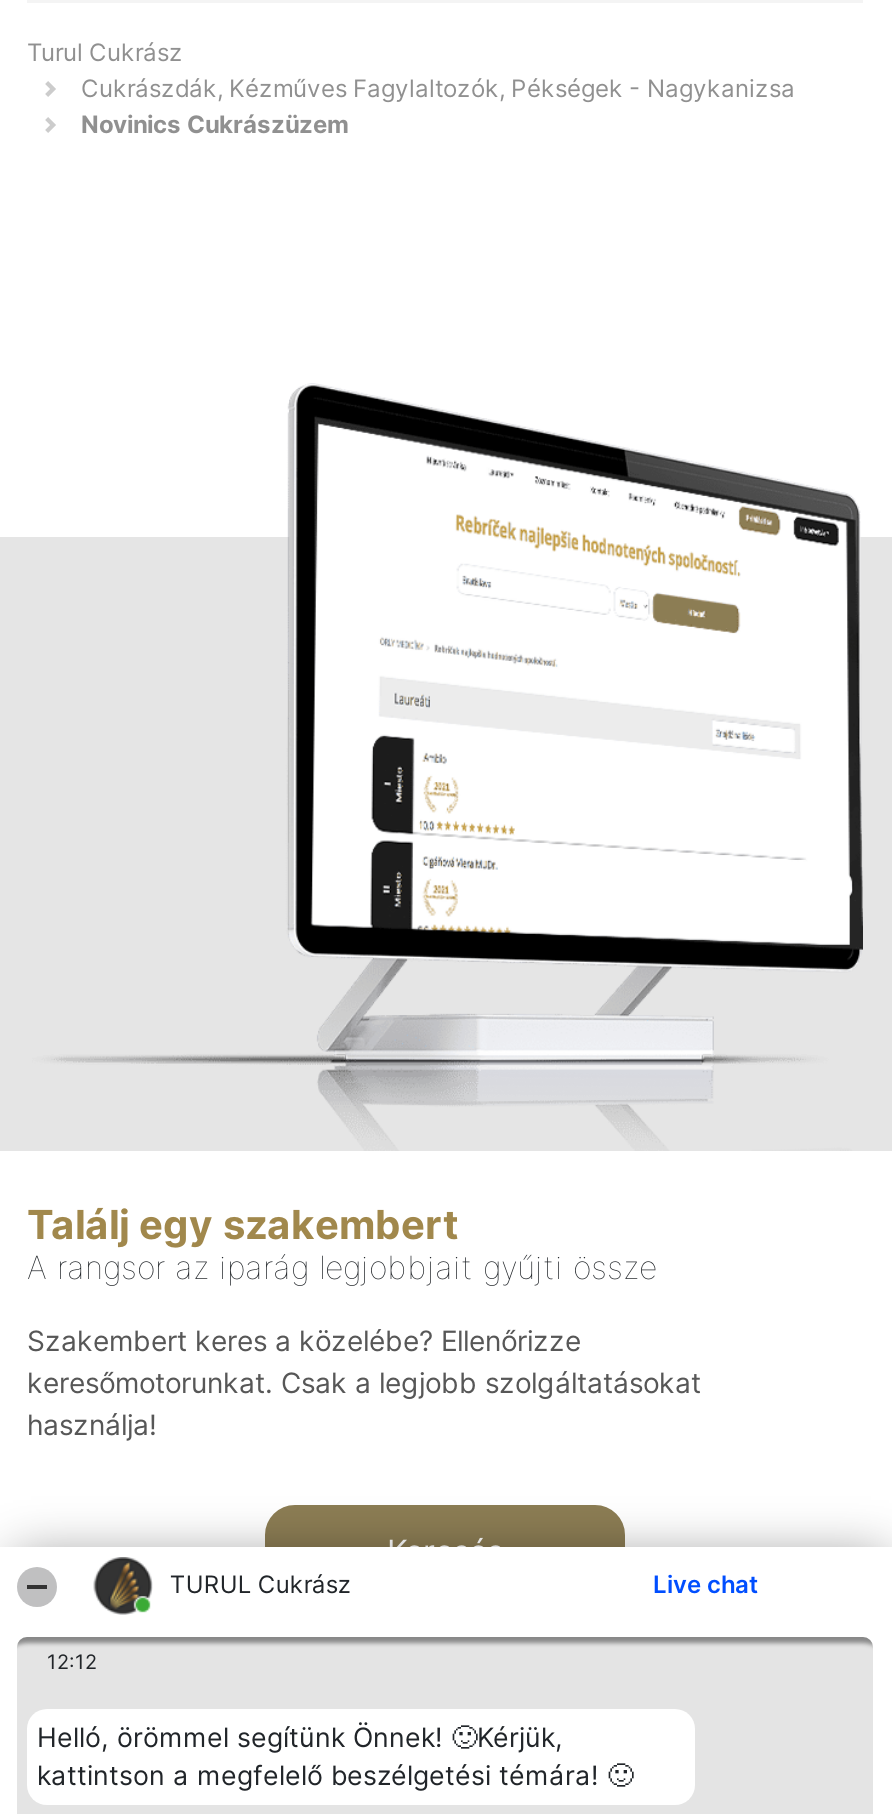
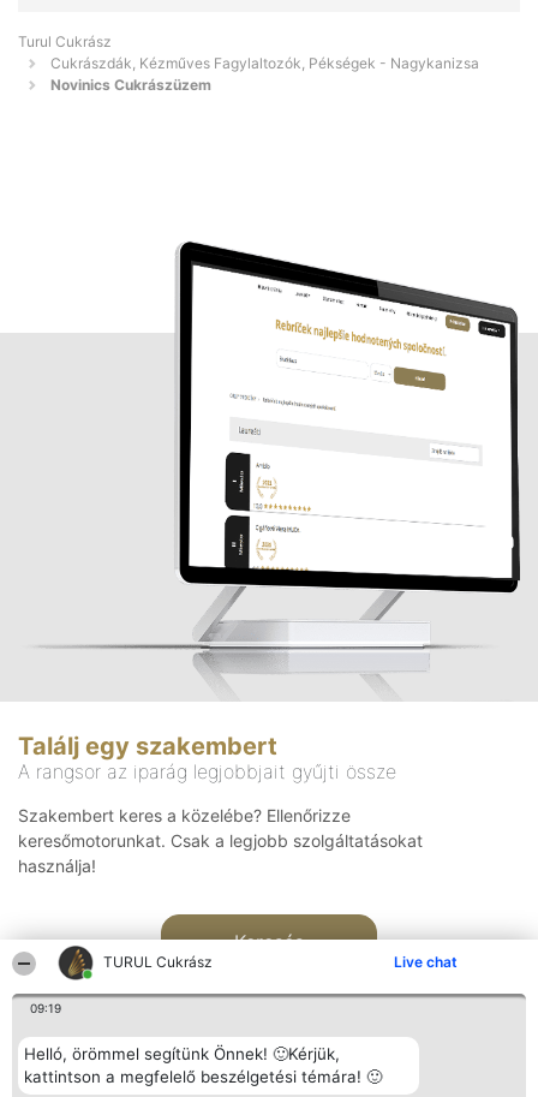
[47,1649,97,1673] 12:12 -> [30,1001,61,1015] 09:19

